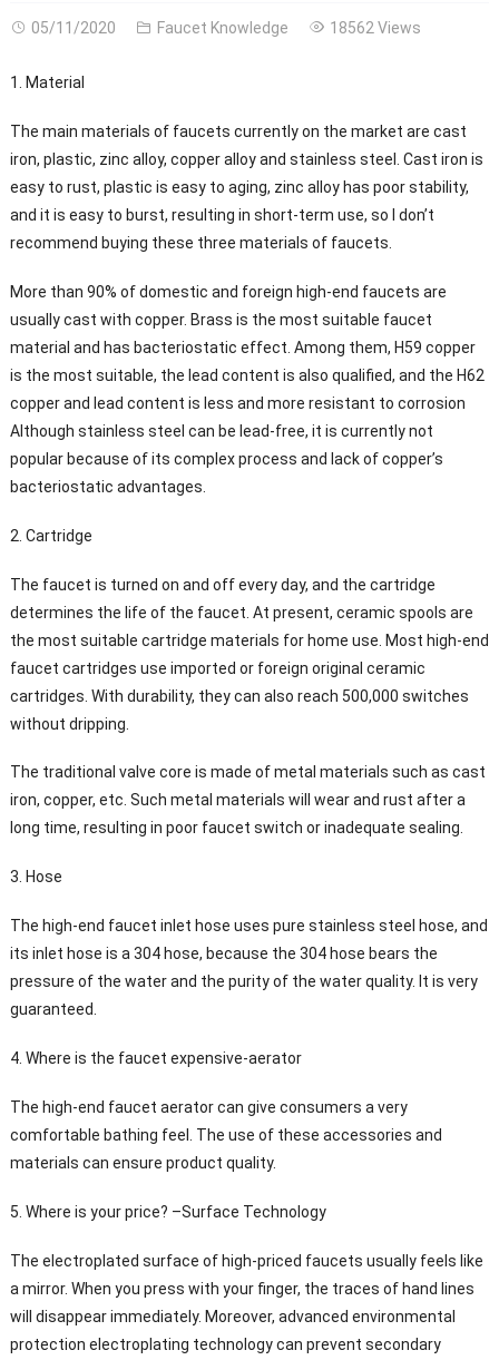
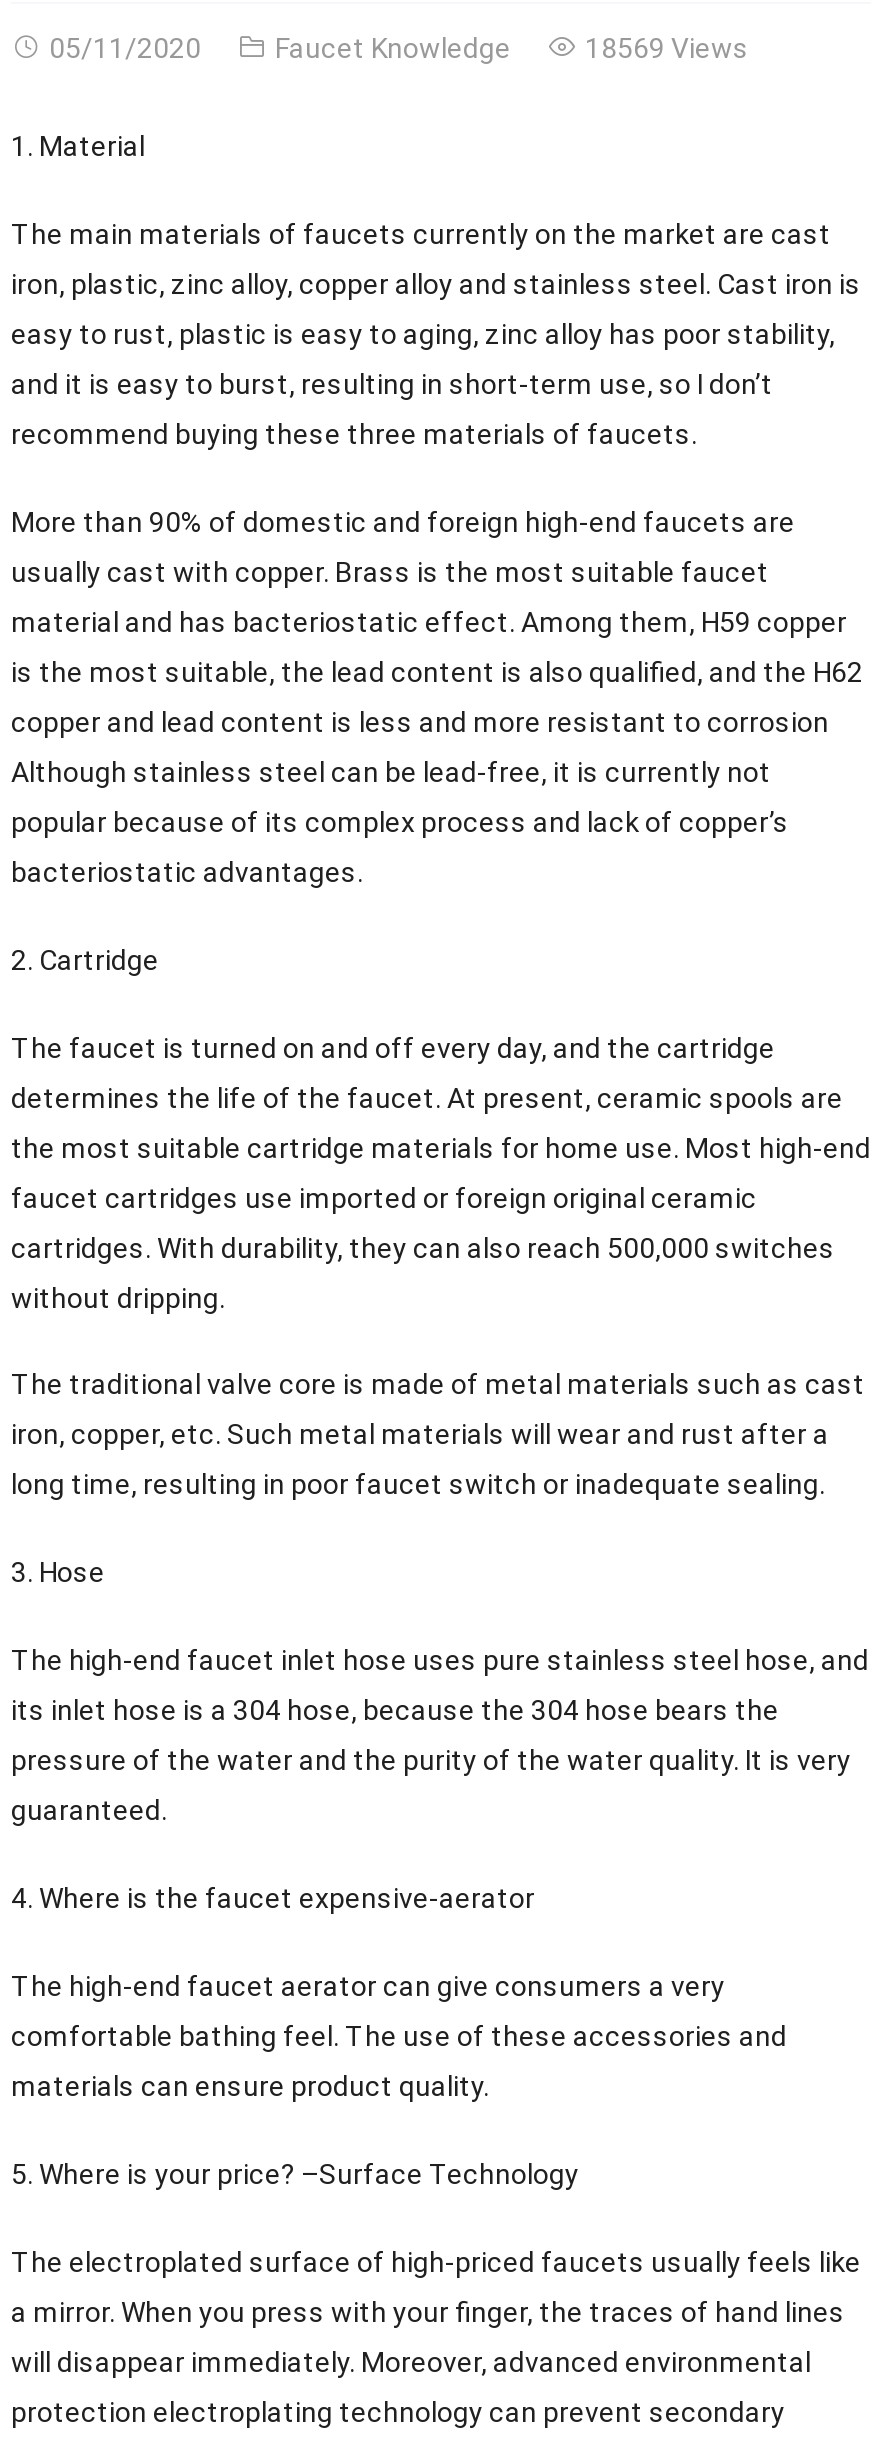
[330,19,421,37] 18562 Views -> [585,32,749,64] 18569 Views

